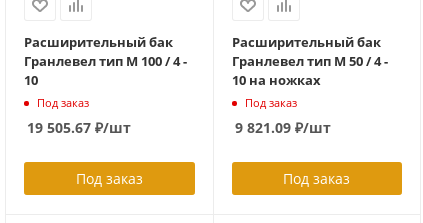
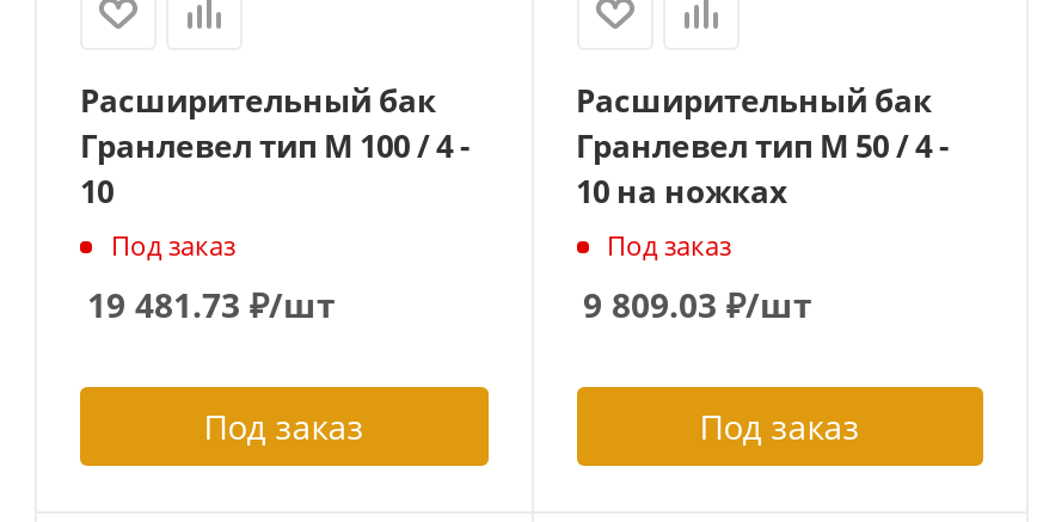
[27,118,131,137] 19 505.67 ₽/шт -> [87,283,336,328] 19 481.73 ₽/шт
[234,118,330,137] 9 821.09 ₽/шт -> [583,283,812,328] 9 809.03 ₽/шт

